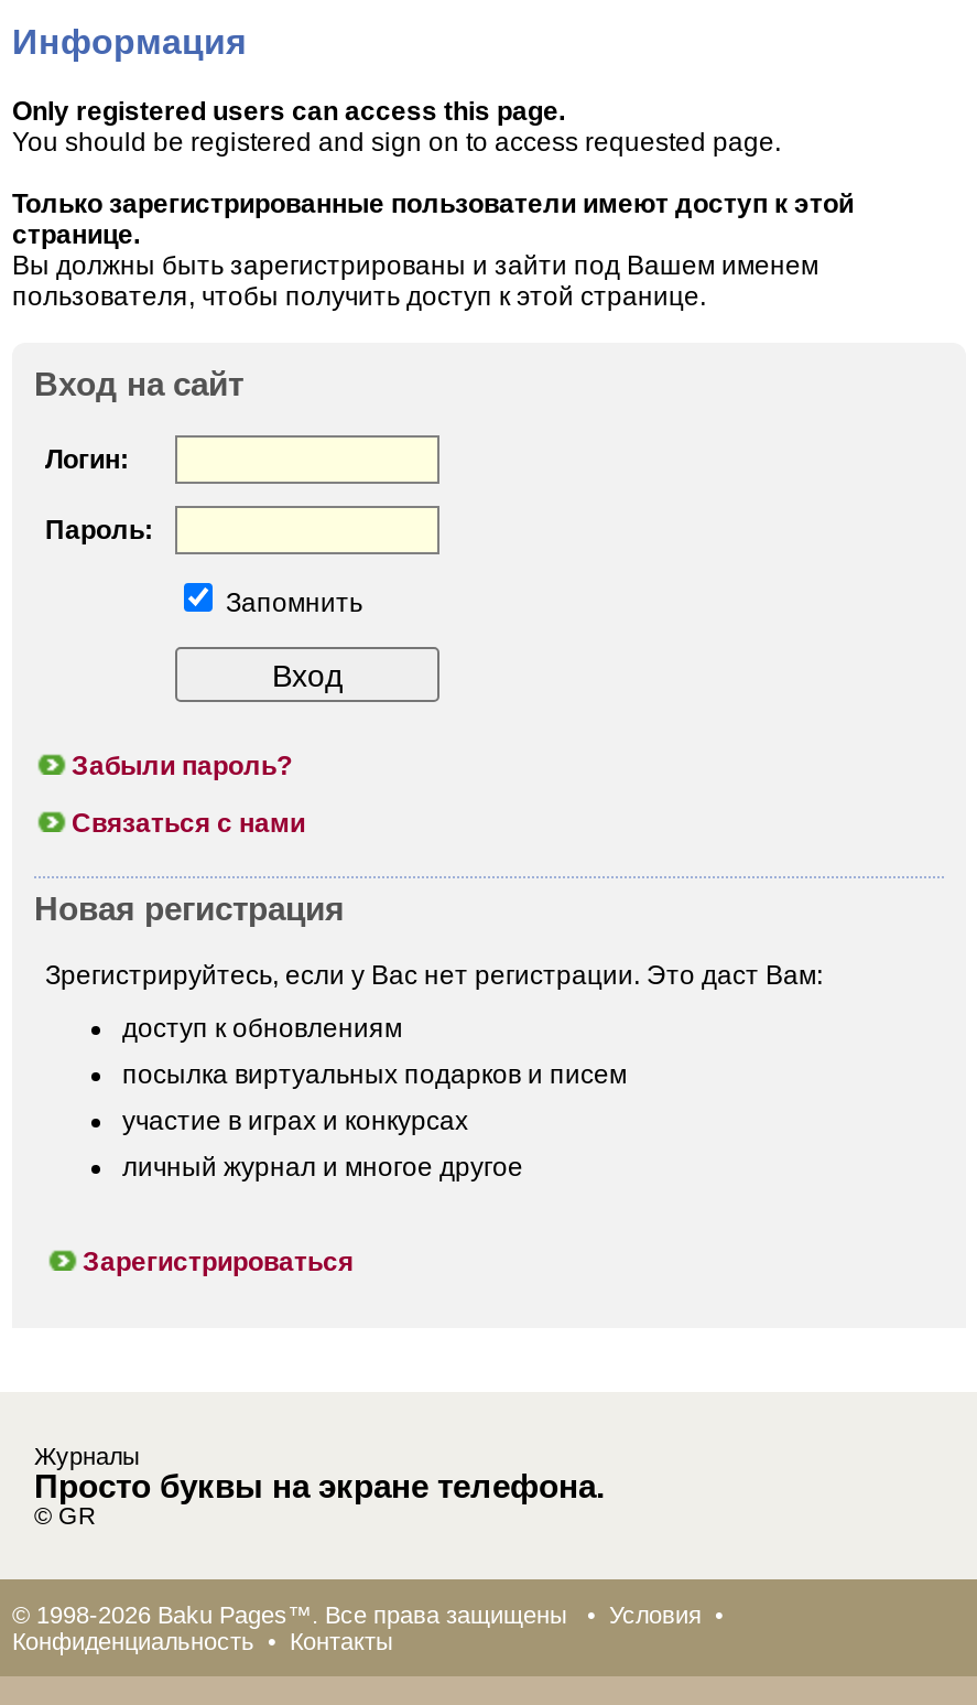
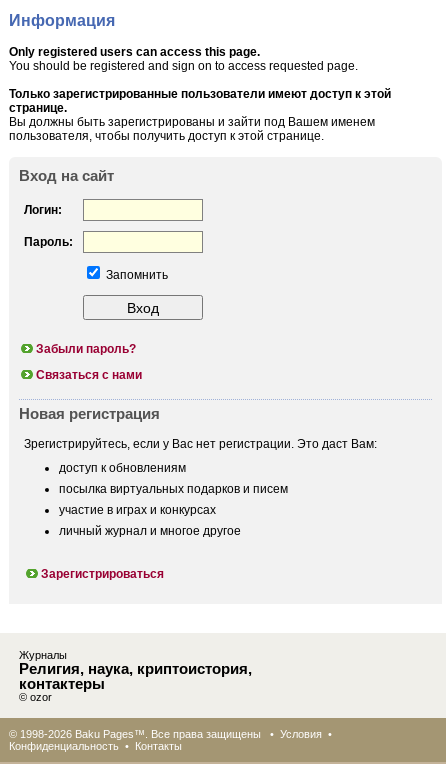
[34,1467,605,1529] Просто буквы на экране телефона. | © GR -> [19,659,252,702] Религия, наука, криптоистория, | контактеры | © ozor

